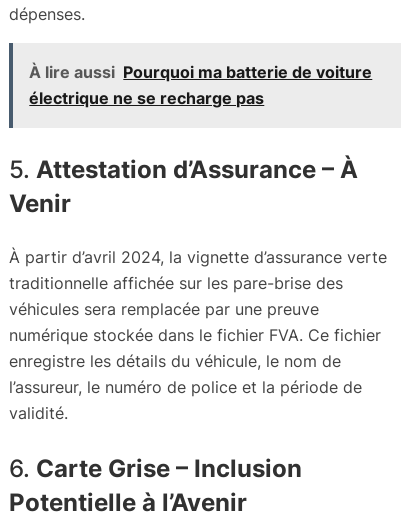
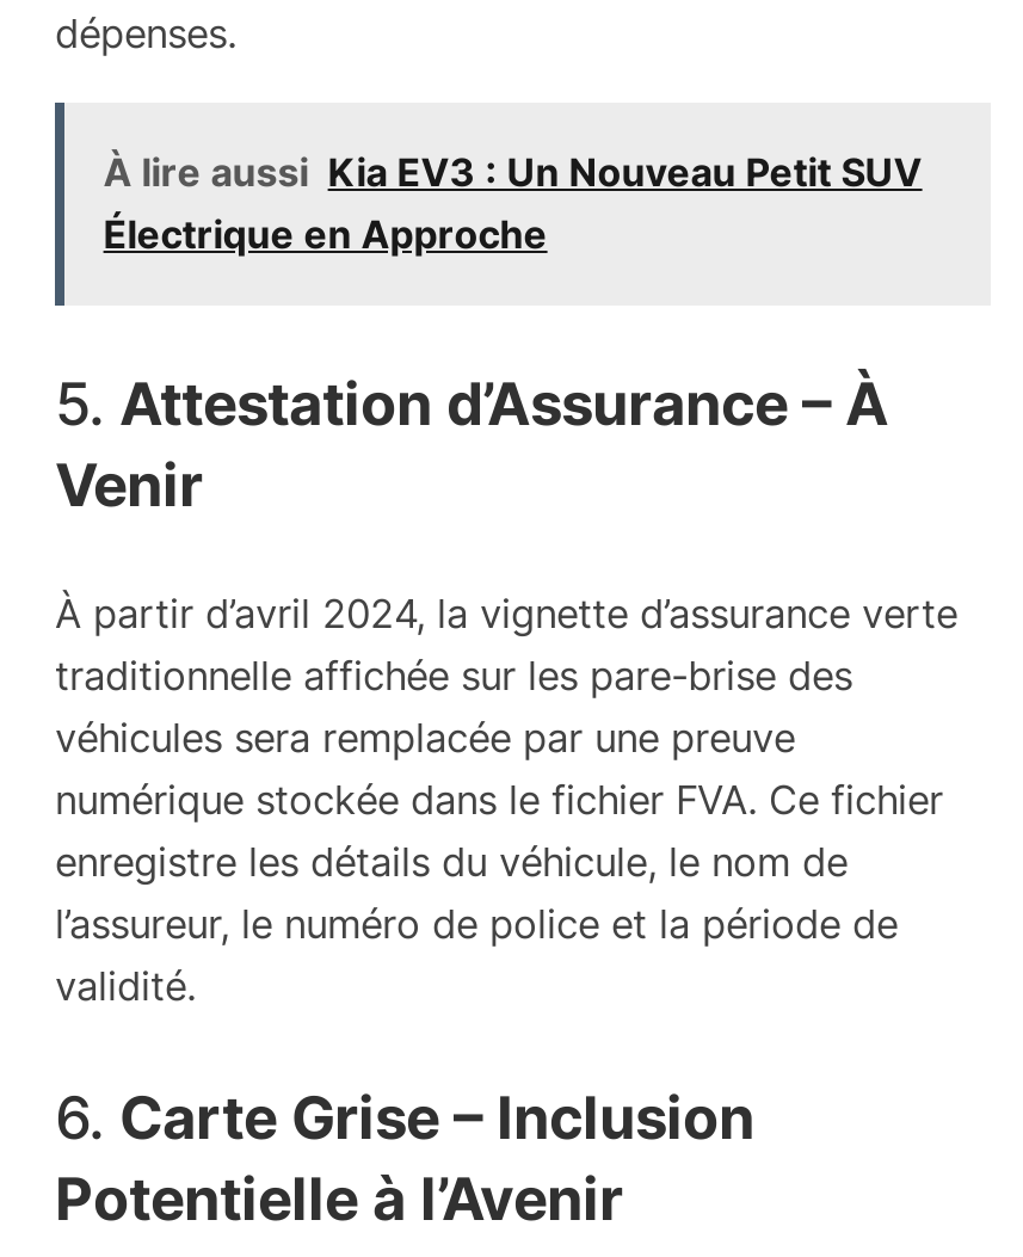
[29,62,372,108] À lire aussi Pourquoi ma batterie de voiture | électrique ne se recharge pas -> [103,149,922,259] À lire aussi Kia EV3 : Un Nouveau Petit SUV | Électrique en Approche

